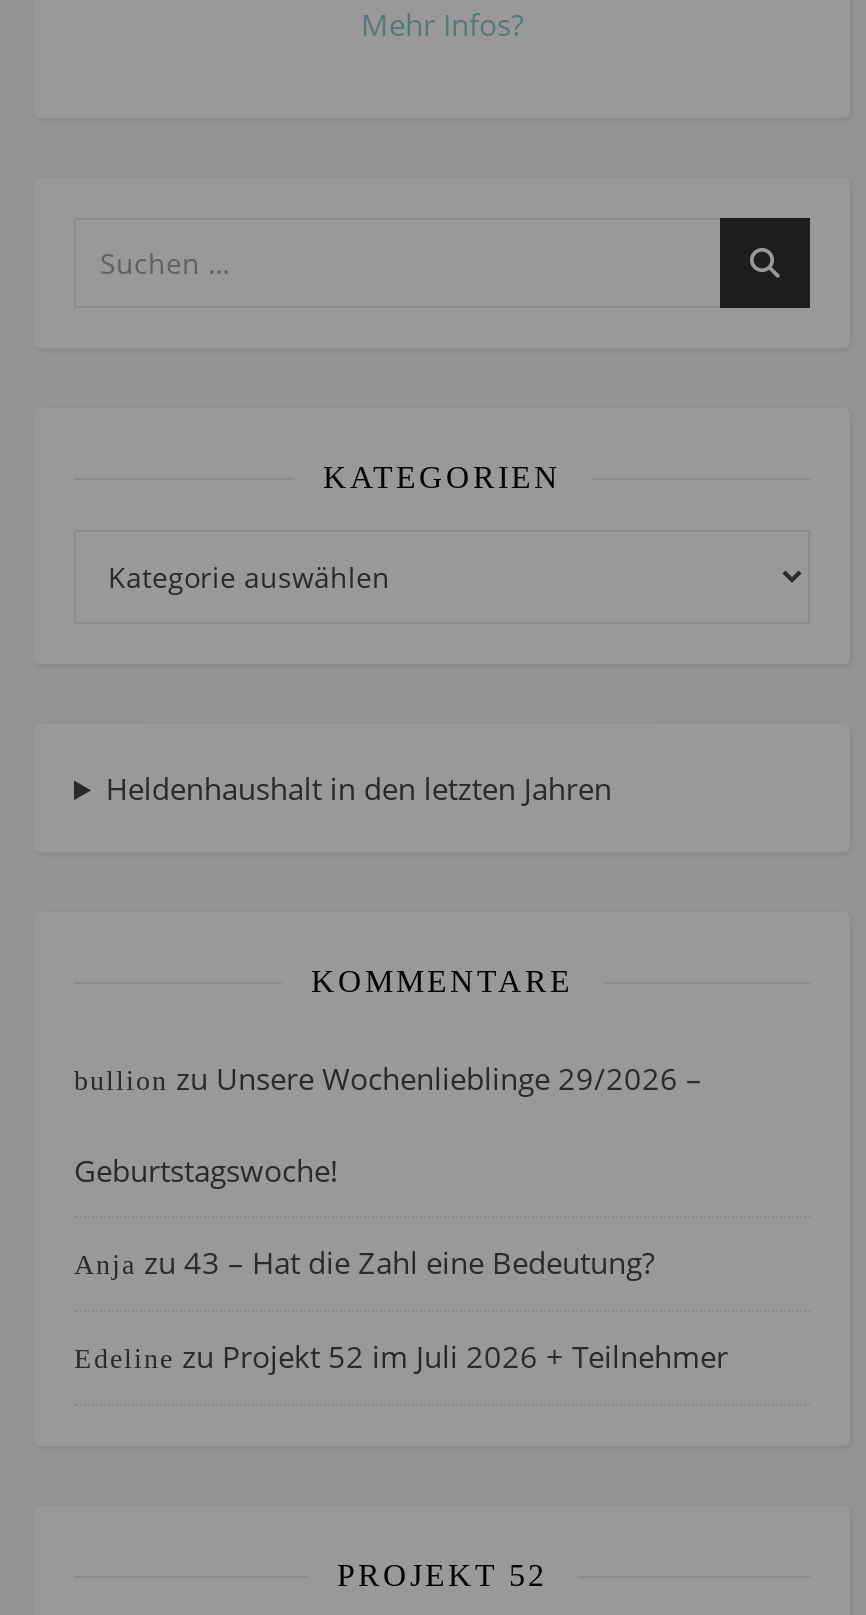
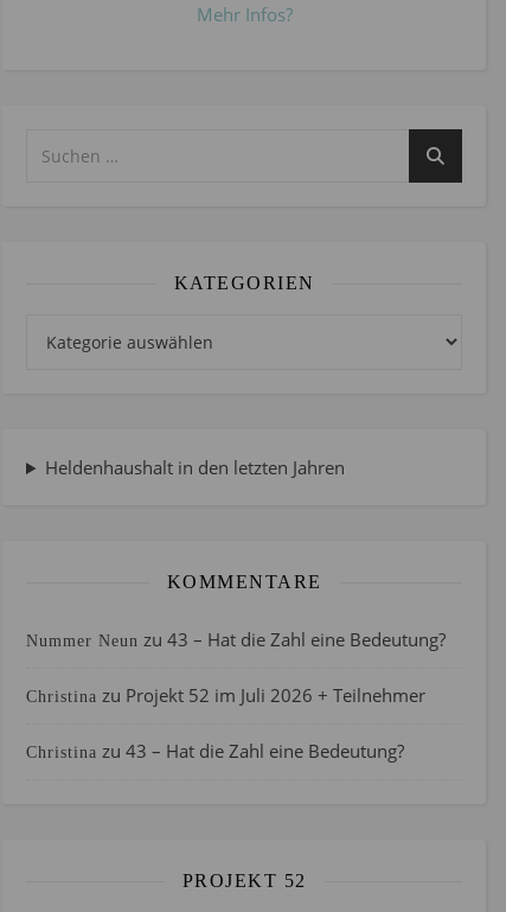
[74,1058,728,1376] bullion zu Unsere Wochenlieblinge 29/2026 – | Geburtstagswoche! | Anja zu 43 – Hat die Zahl eine Bedeutung? | Edeline zu Projekt 52 im Juli 2026 + Teilnehmer -> [26,627,446,763] Nummer Neun zu 43 – Hat die Zahl eine Bedeutung? | Christina zu Projekt 52 im Juli 2026 + Teilnehmer | Christina zu 43 – Hat die Zahl eine Bedeutung?

